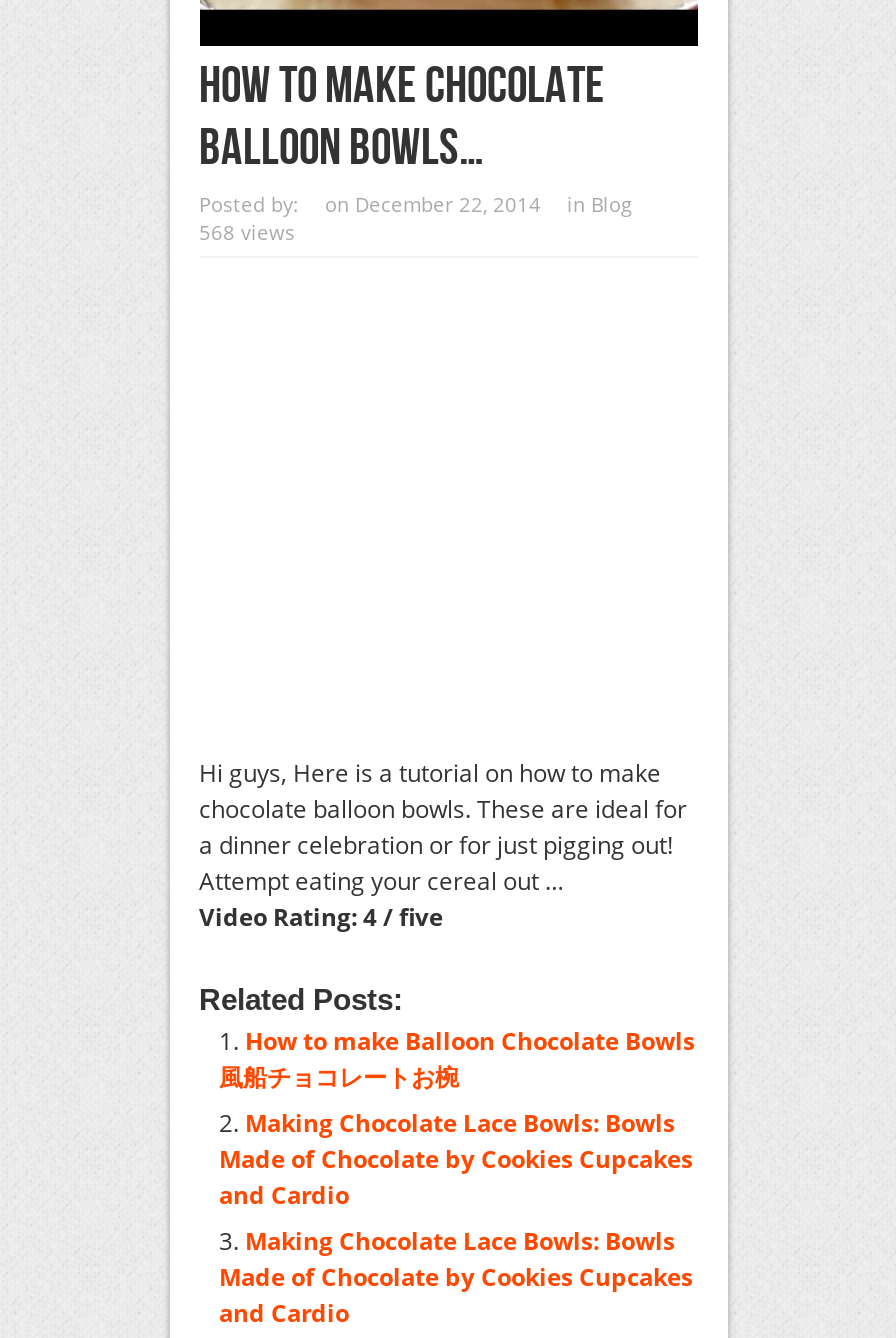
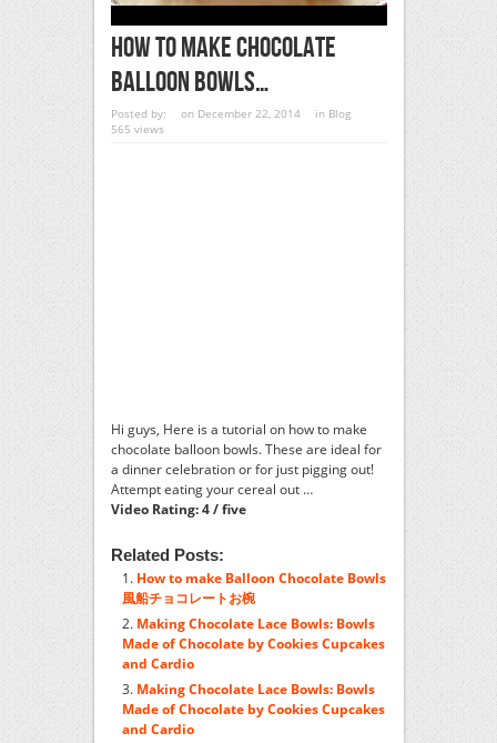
[199,218,295,246] 568 views -> [110,121,164,136] 565 views

